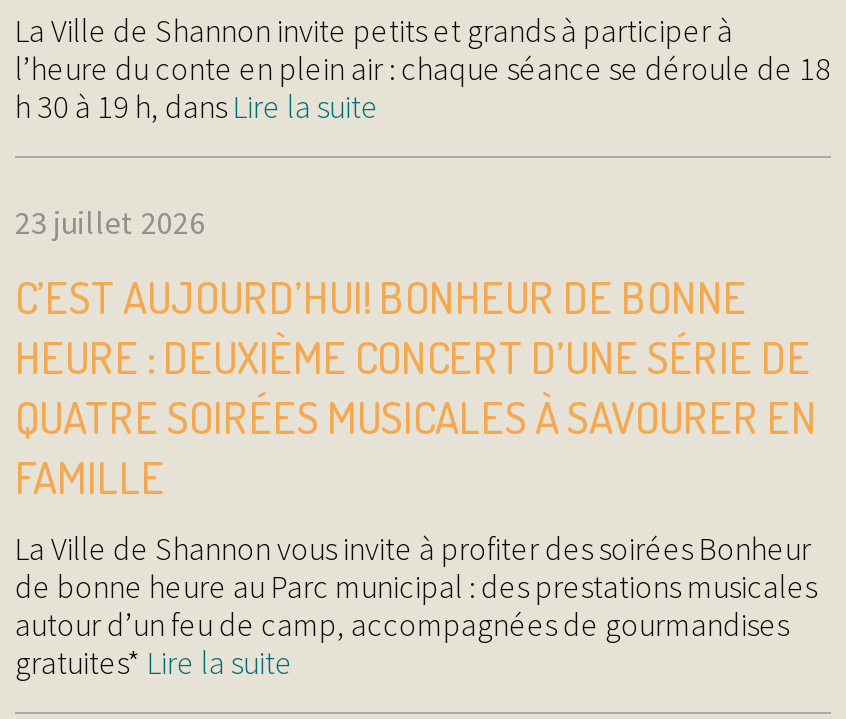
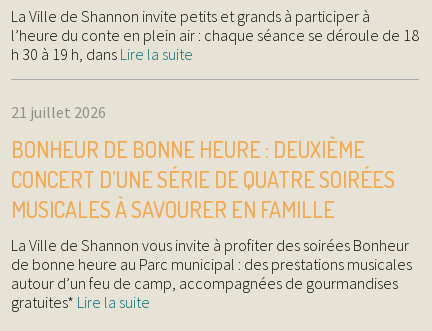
[15,202,205,242] 23 juillet 2026 -> [11,102,106,122] 21 juillet 2026
[15,268,817,504] C’EST AUJOURD’HUI! BONHEUR DE BONNE | HEURE : DEUXIÈME CONCERT D’UNE SÉRIE DE | QUATRE SOIRÉES MUSICALES À SAVOURER EN | FAMILLE -> [11,135,395,223] BONHEUR DE BONNE HEURE : DEUXIÈME | CONCERT D’UNE SÉRIE DE QUATRE SOIRÉES | MUSICALES À SAVOURER EN FAMILLE

